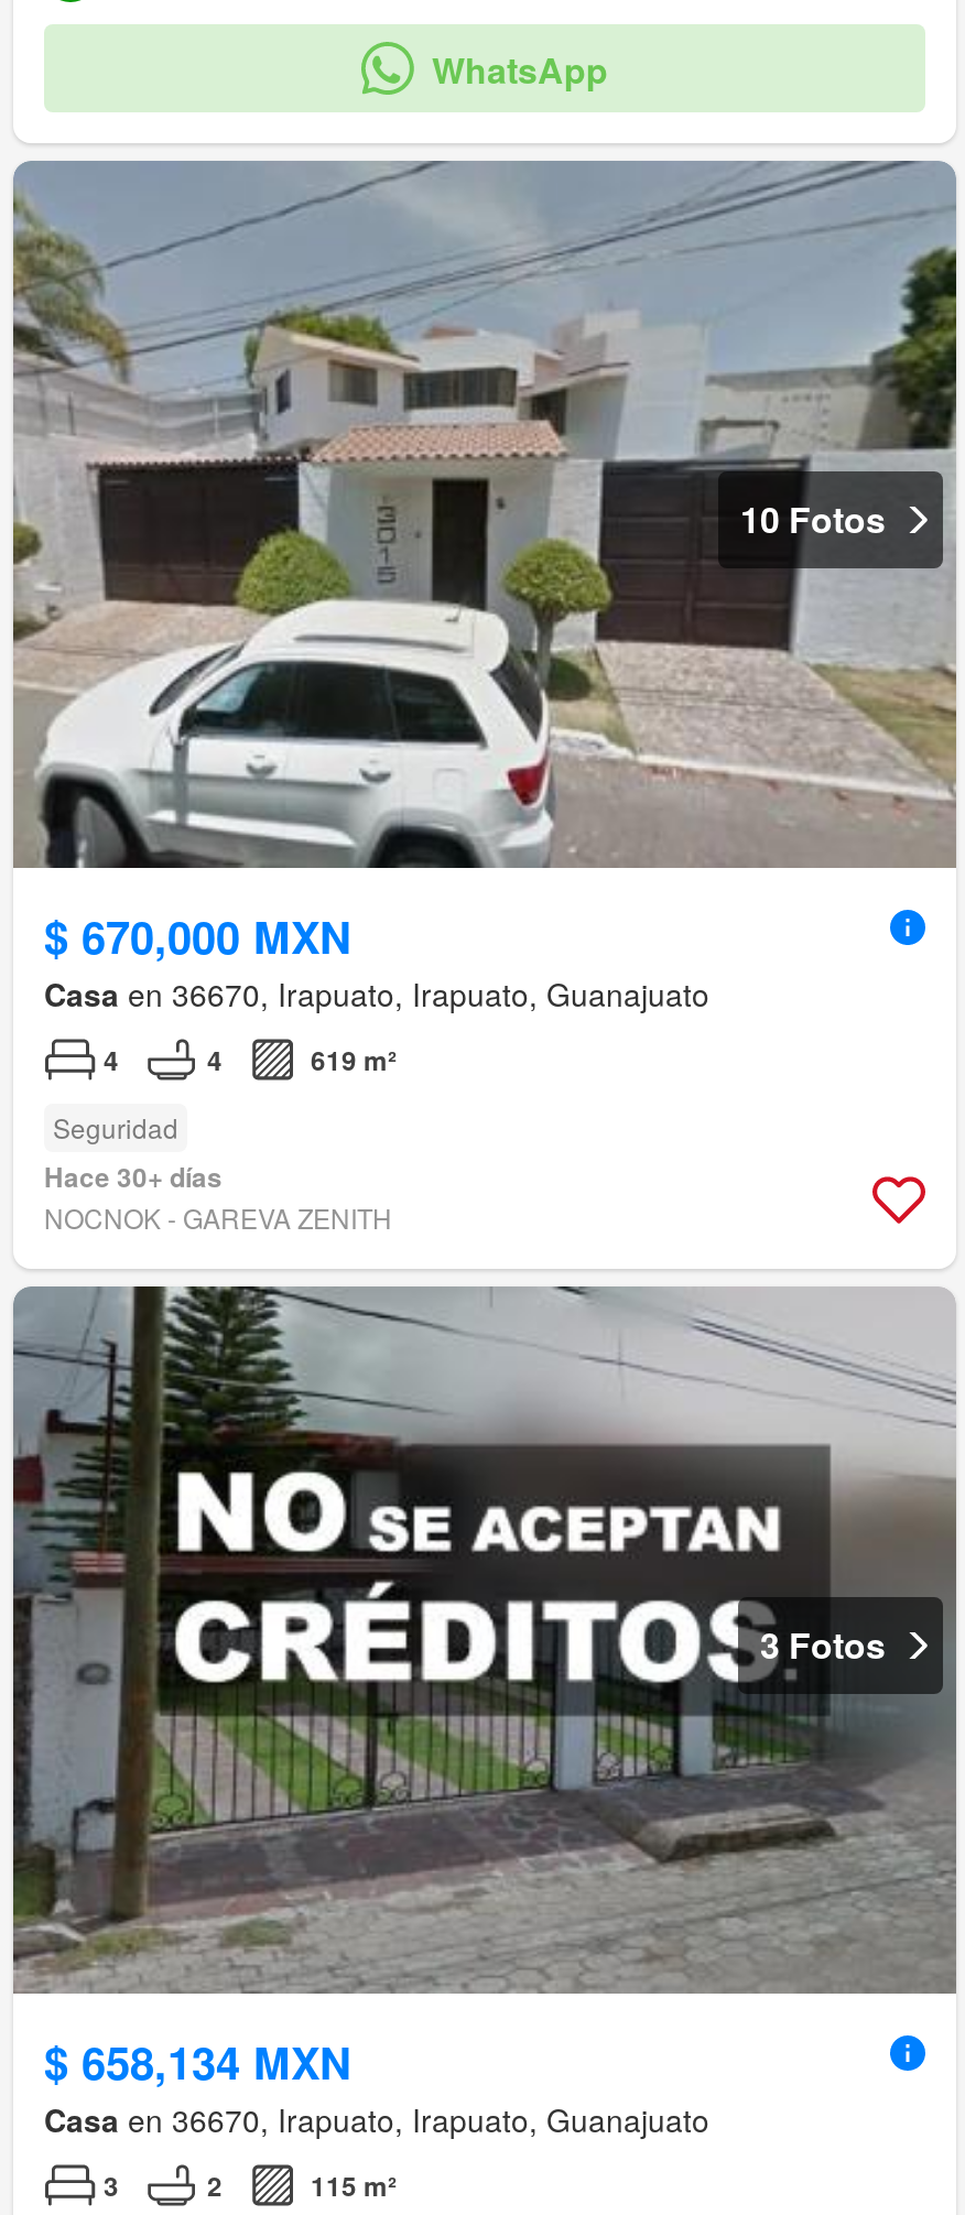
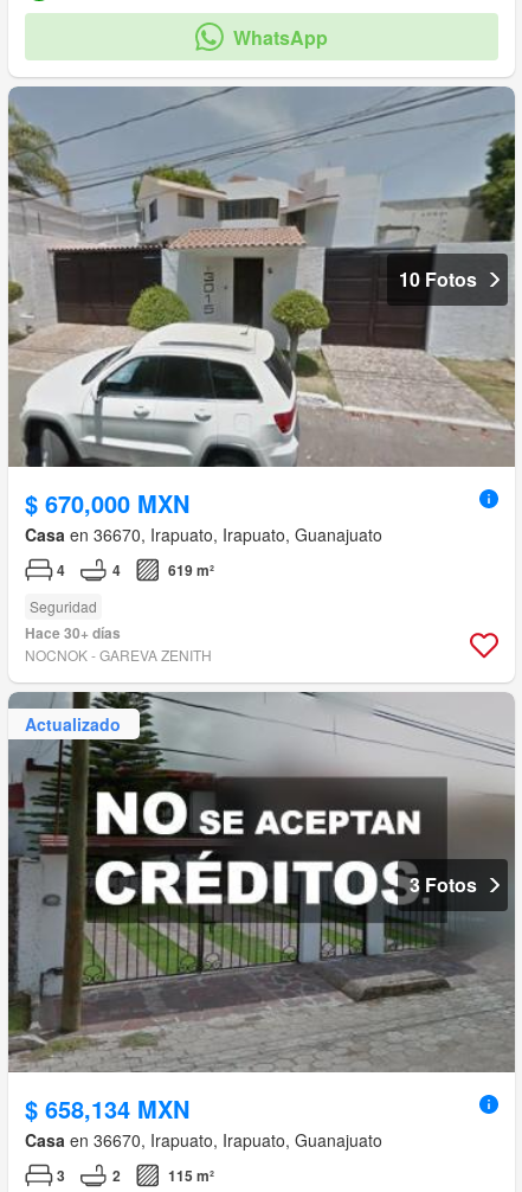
none -> [25,712,121,736] Actualizado

